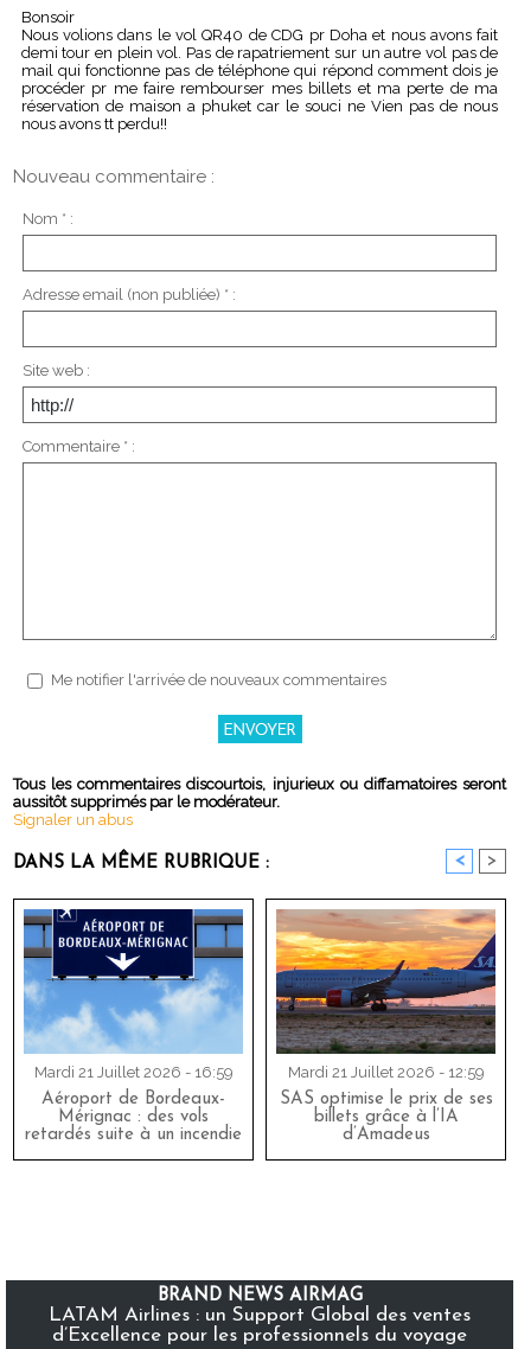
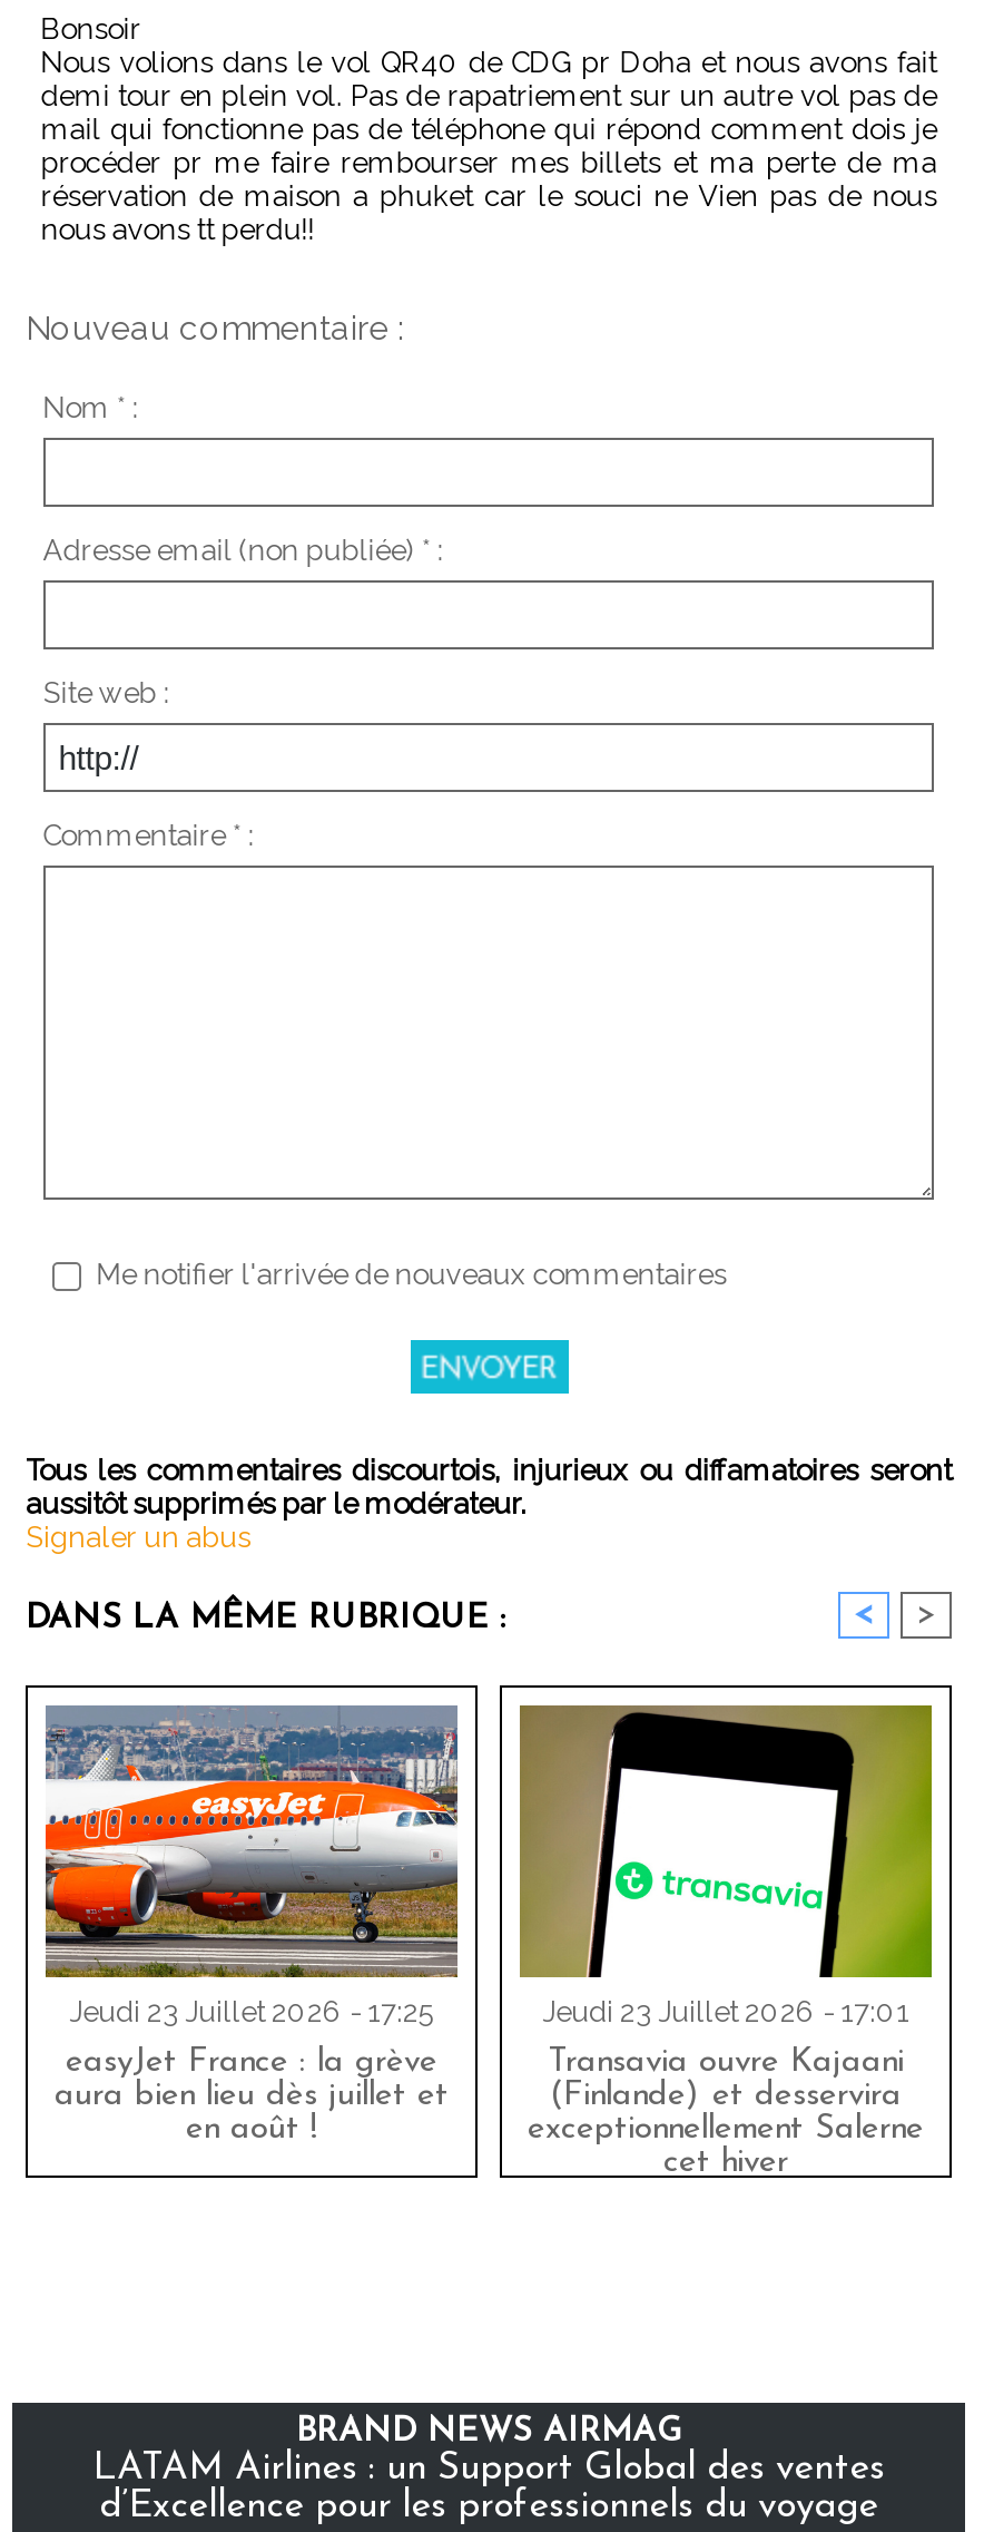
[23,909,244,1081] [image] | Mardi 21 Juillet 2026 - 16:59 -> [43,1705,460,2029] [image] | Jeudi 23 Juillet 2026 - 17:25
[275,909,497,1081] [image] | Mardi 21 Juillet 2026 - 12:59 -> [518,1705,934,2029] [image] | Jeudi 23 Juillet 2026 - 17:01
[25,1091,242,1144] Aéroport de Bordeaux- | Mérignac : des vols | retardés suite à un incendie -> [55,2047,449,2147] easyJet France : la grève | aura bien lieu dès juillet et | en août !
[279,1091,493,1144] SAS optimise le prix de ses | billets grâce à l’IA | d’Amadeus -> [528,2047,924,2181] Transavia ouvre Kajaani | (Finlande) et desservira | exceptionnellement Salerne | cet hiver

